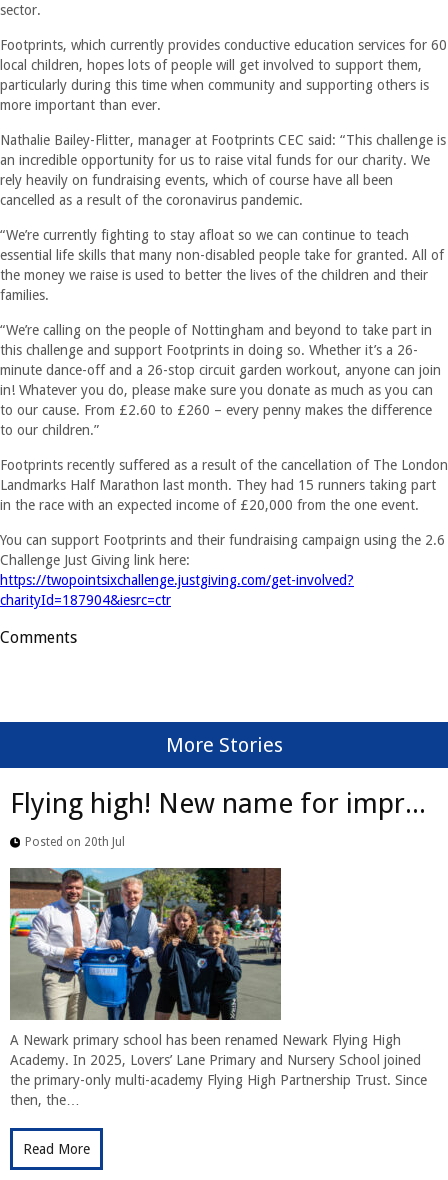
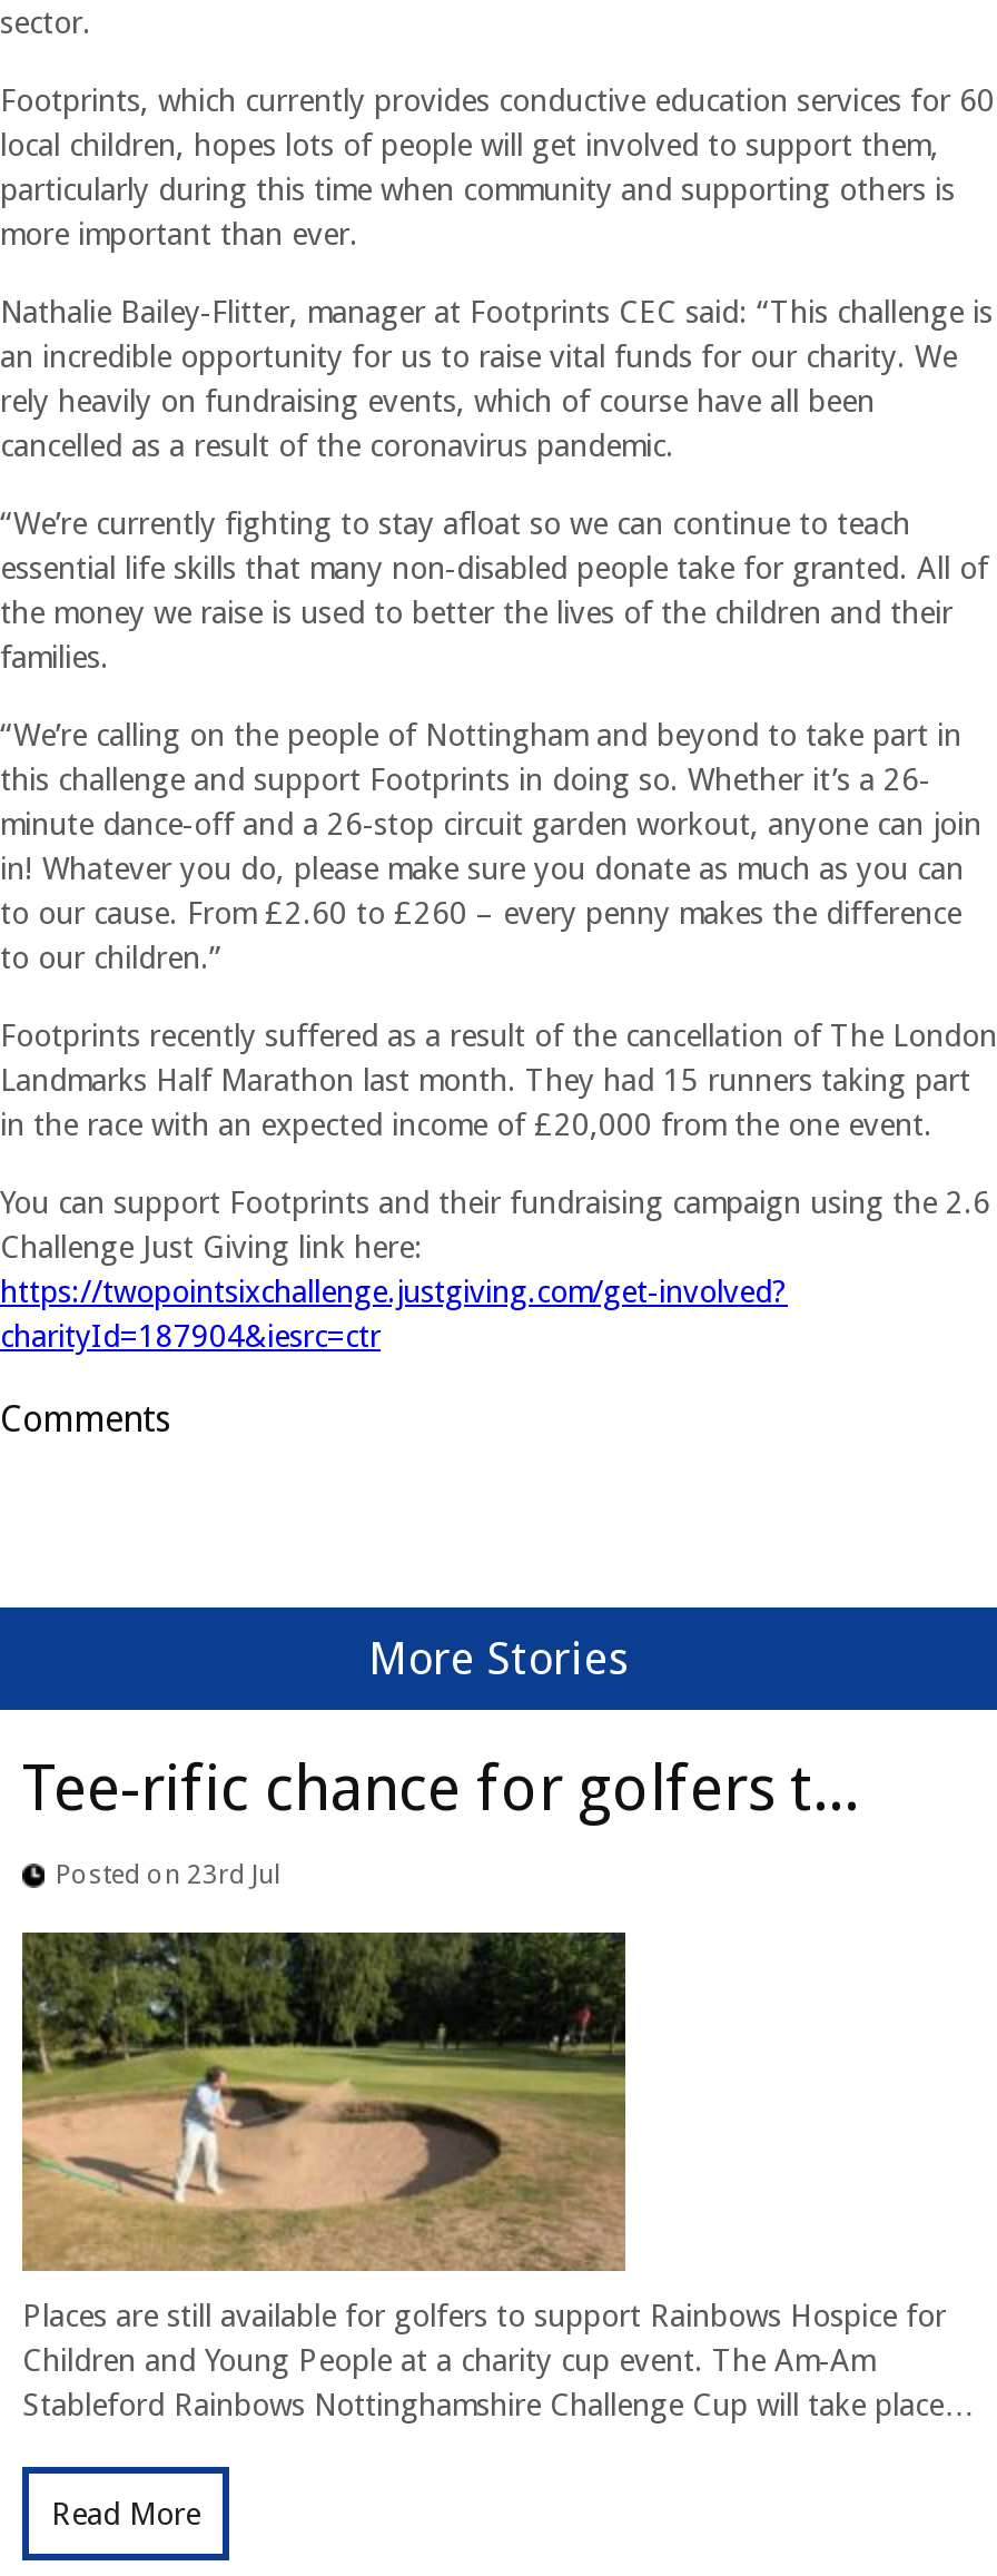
[10,787,426,820] Flying high! New name for impr... -> [22,1753,859,1827] Tee-rific chance for golfers t...
[25,835,125,849] Posted on 20th Jul -> [56,1860,280,1891] Posted on 23rd Jul
[9,867,427,1108] [image] | A Newark primary school has been renamed Newark Flying High | Academy. In 2025, Lovers’ Lane Primary and Nursery School joined | the primary-only multi-academy Flying High Partnership Trust. Since | then, the… -> [20,1930,975,2423] [image] | Places are still available for golfers to support Rainbows Hospice for | Children and Young People at a charity cup event. The Am-Am | Stableford Rainbows Nottinghamshire Challenge Cup will take place…

